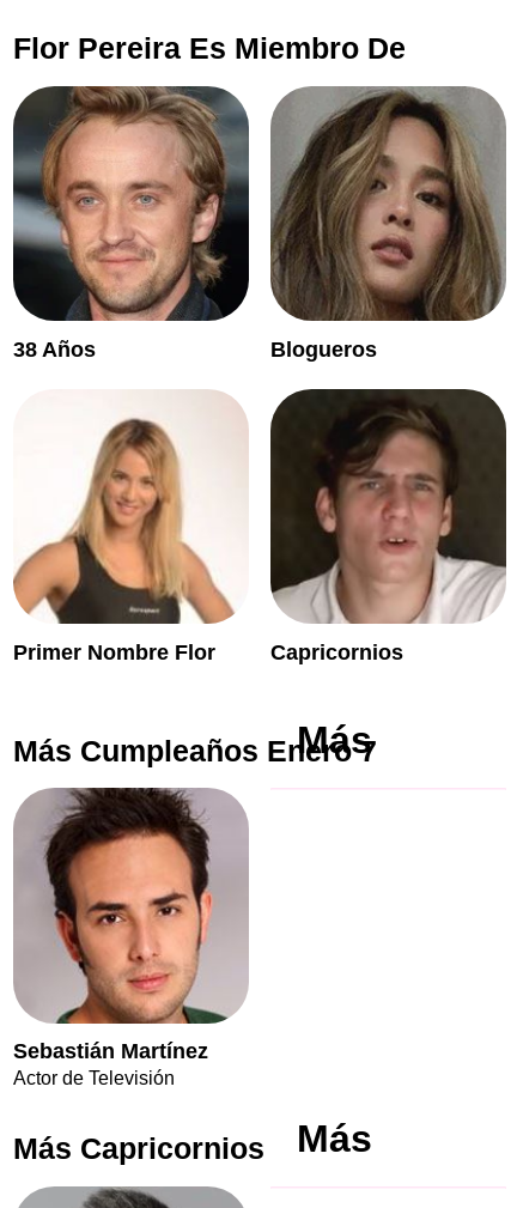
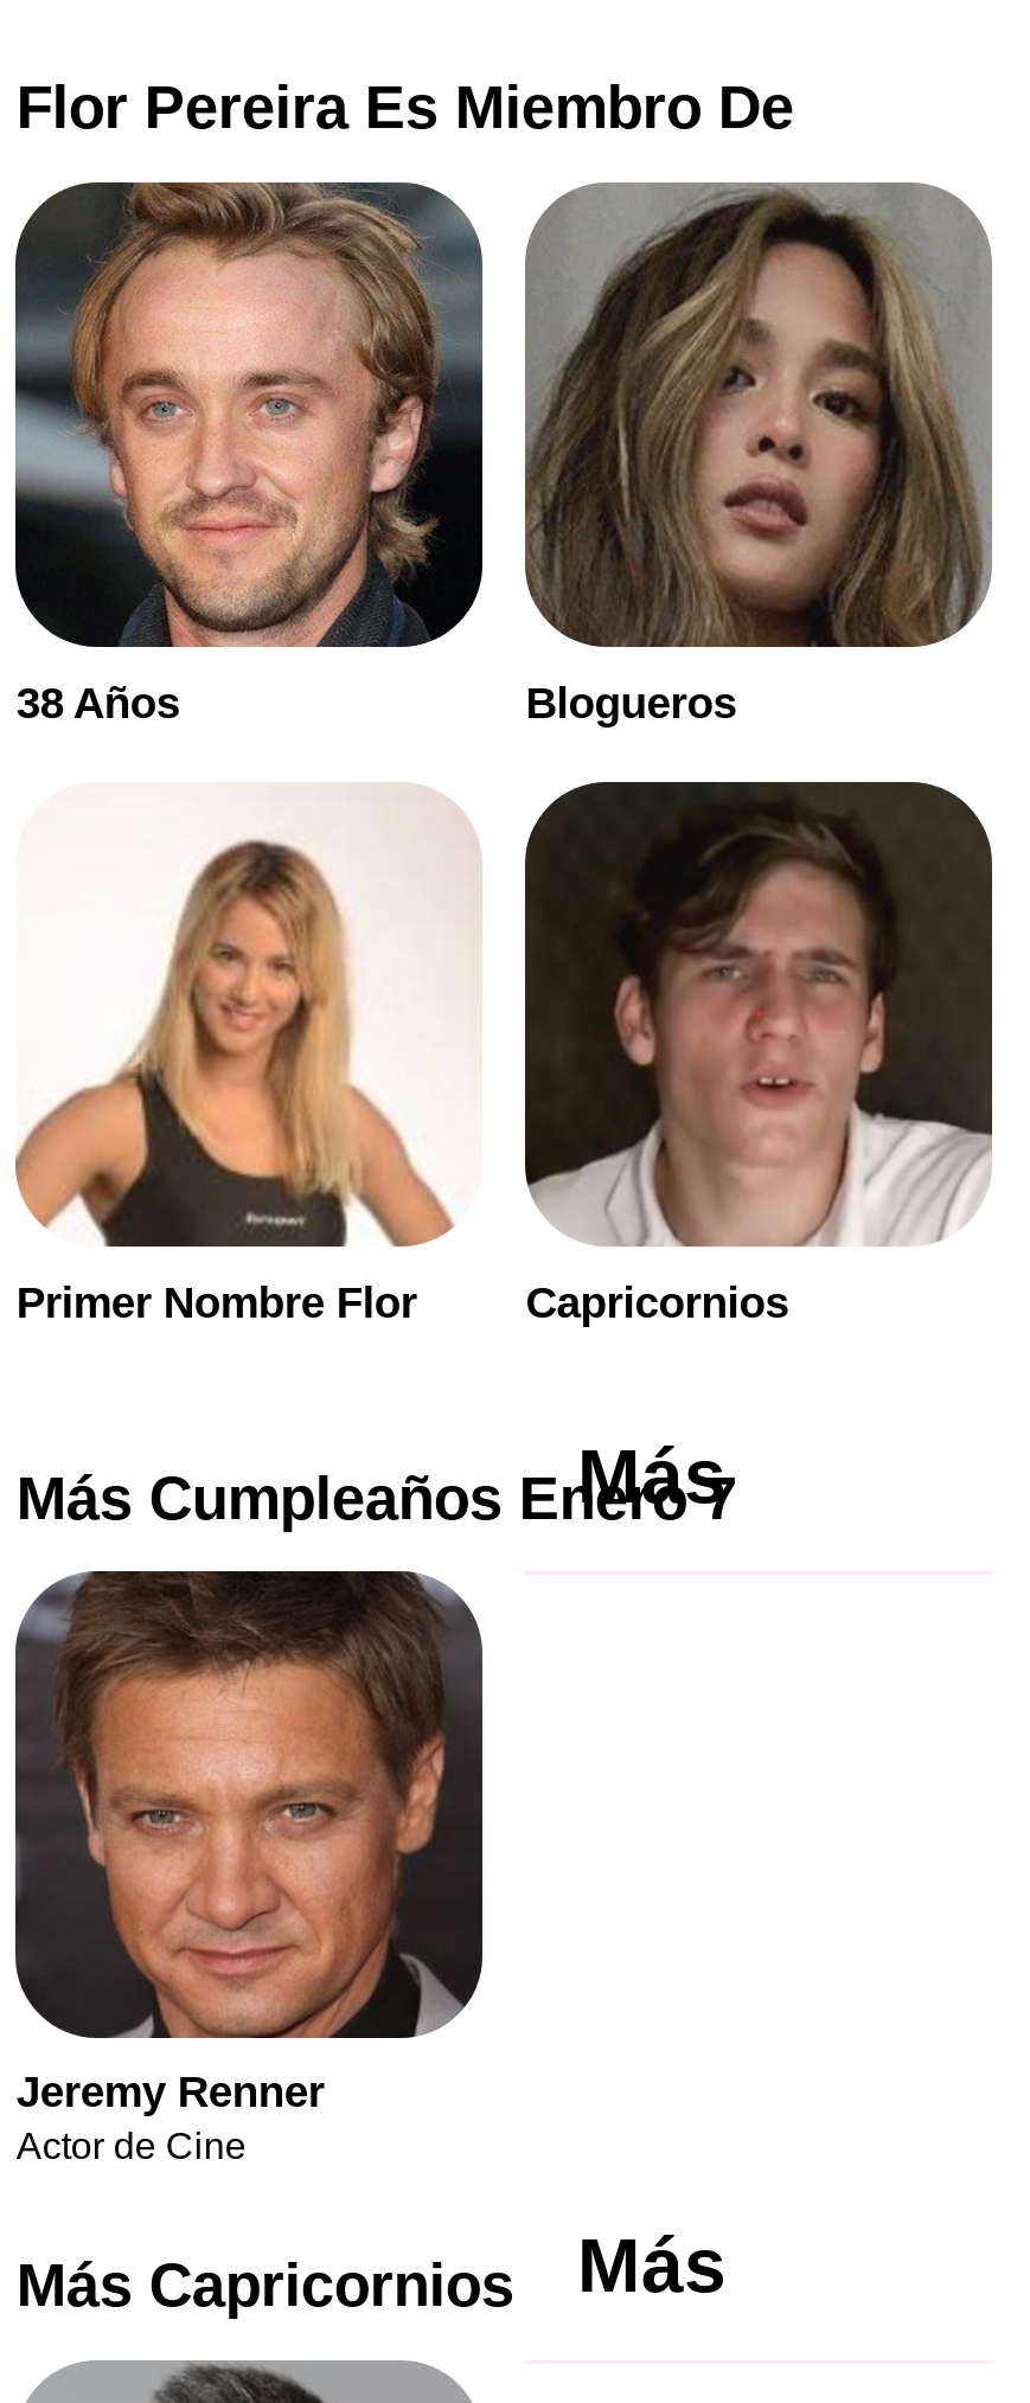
[14,788,248,1088] [image] | Sebastián Martínez | Actor de Televisión -> [15,1571,482,2166] [image] | Jeremy Renner | Actor de Cine

